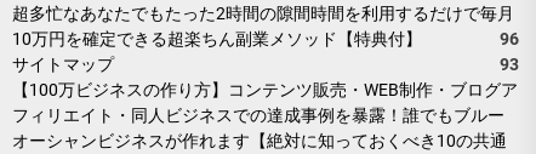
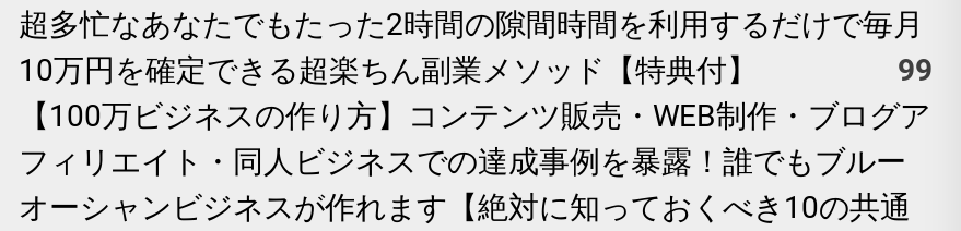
[12,29,519,74] 96 | サイトマップ | 93 -> [898,52,933,87] 99

